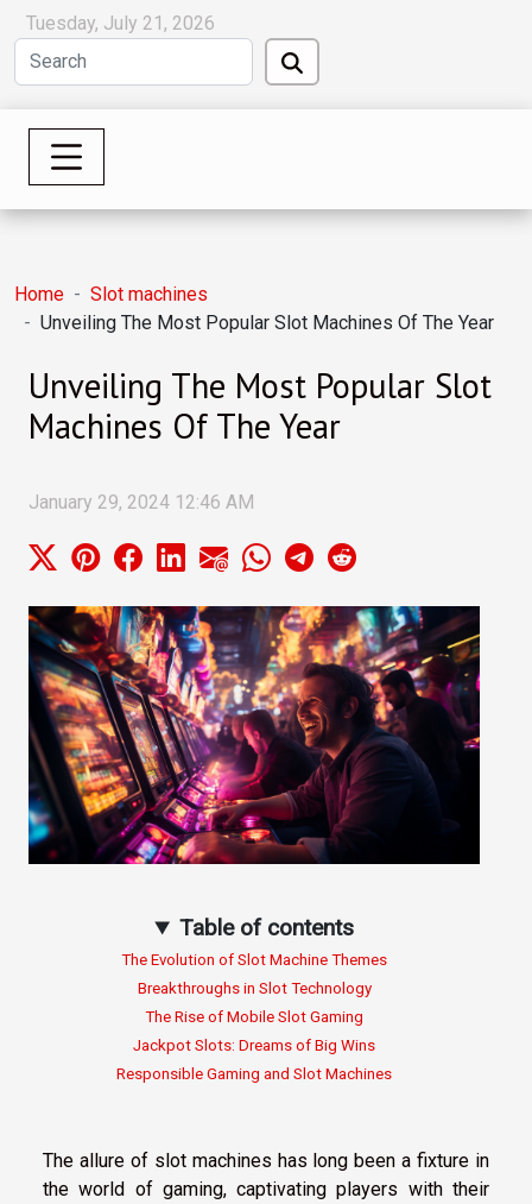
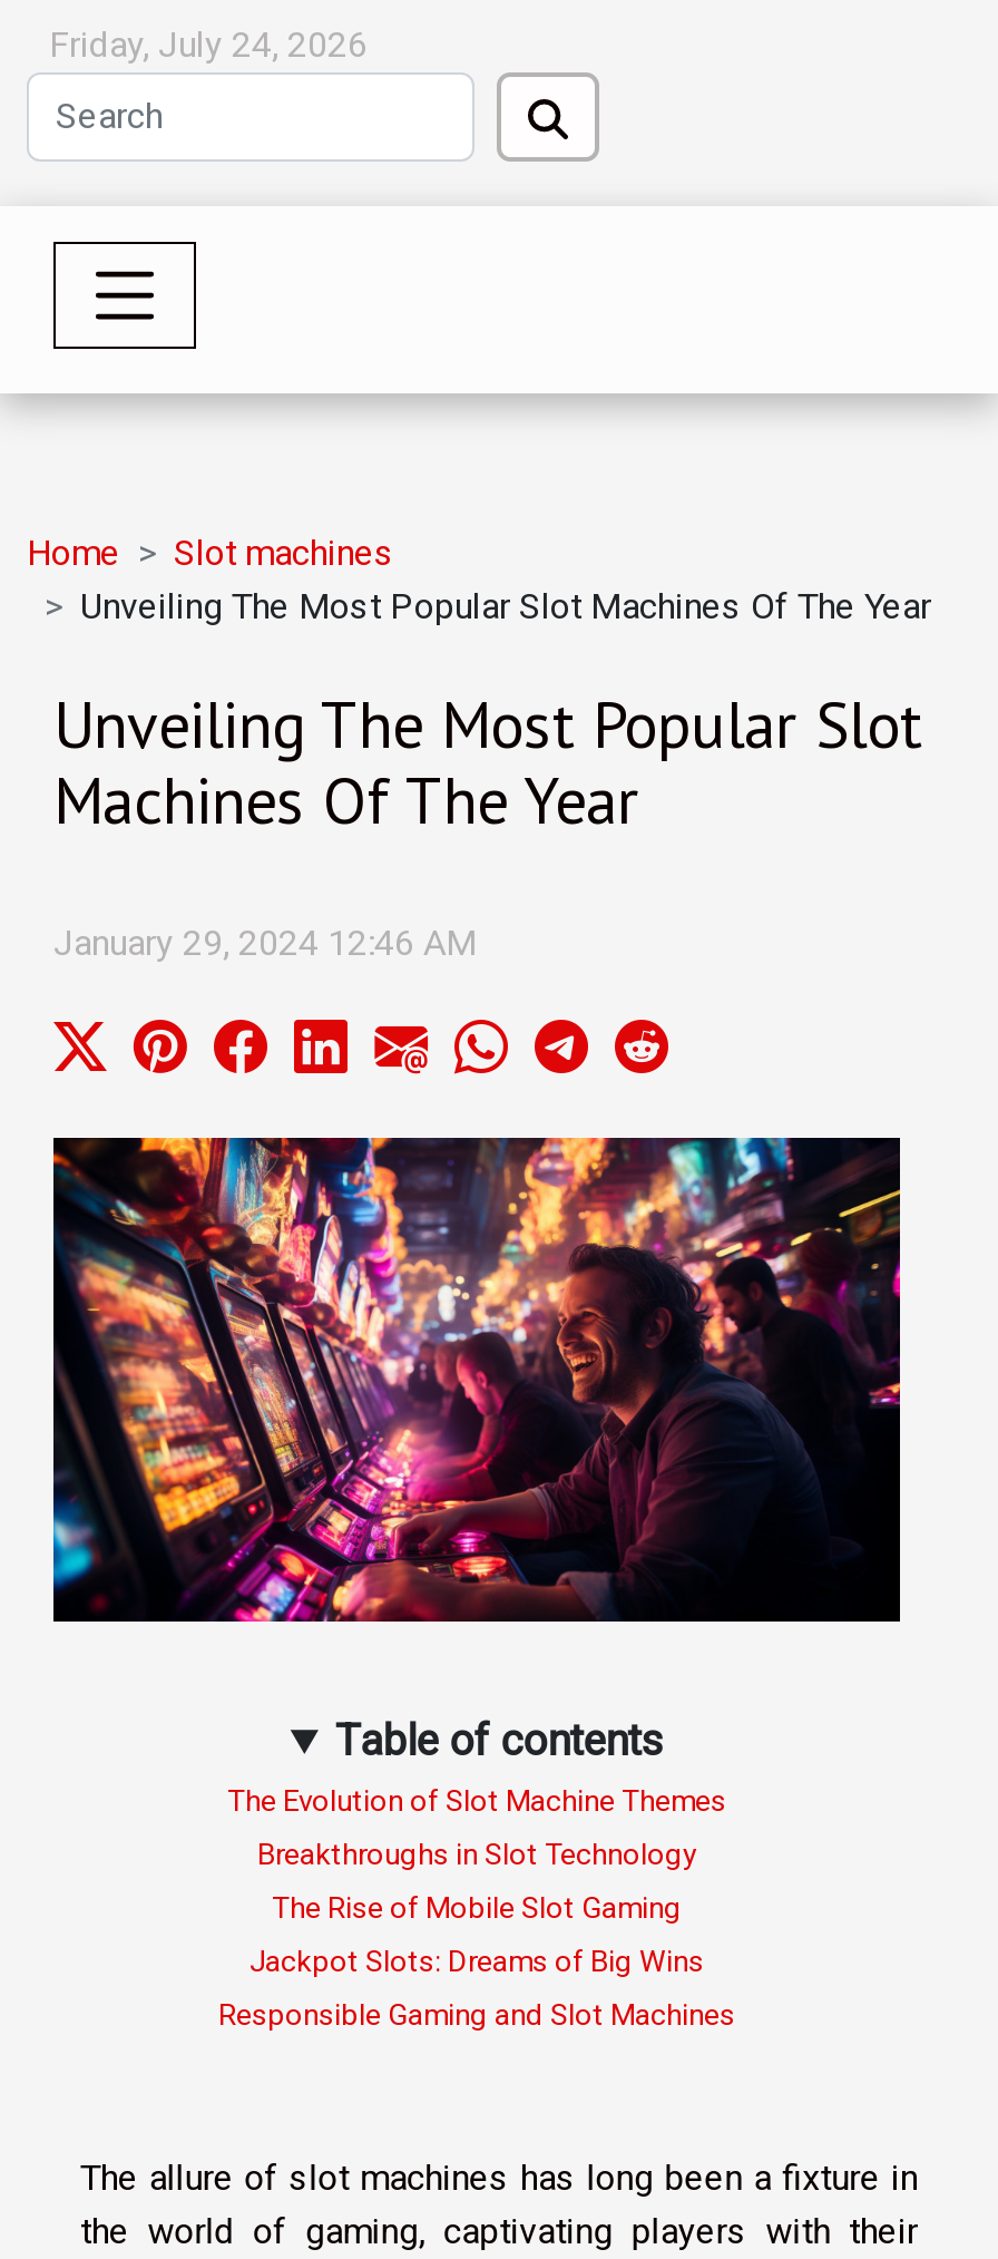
[26,12,215,34] Tuesday, July 21, 2026 -> [49,23,368,66] Friday, July 24, 2026

